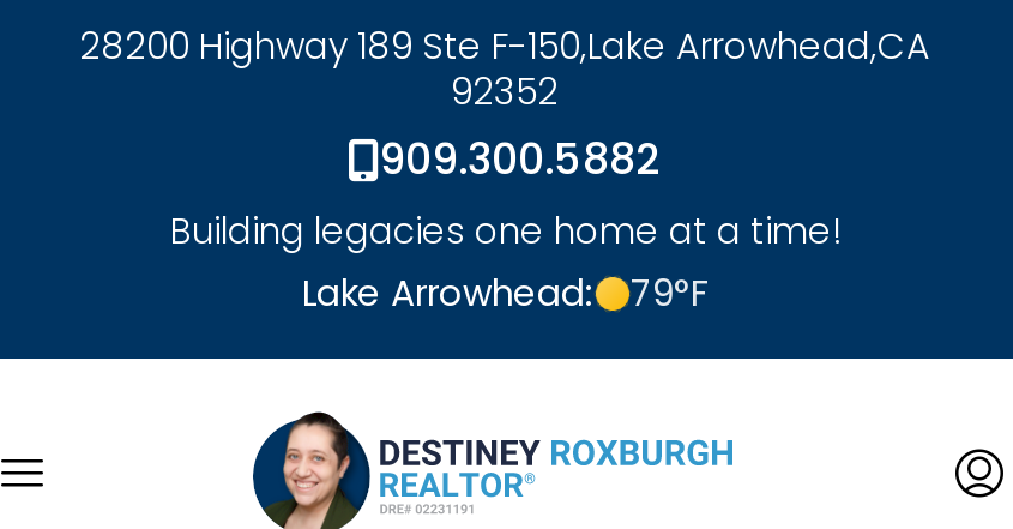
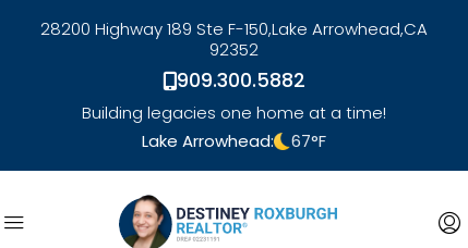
[302,267,707,318] Lake Arrowhead: 79°F -> [141,129,326,152] Lake Arrowhead: 67°F

